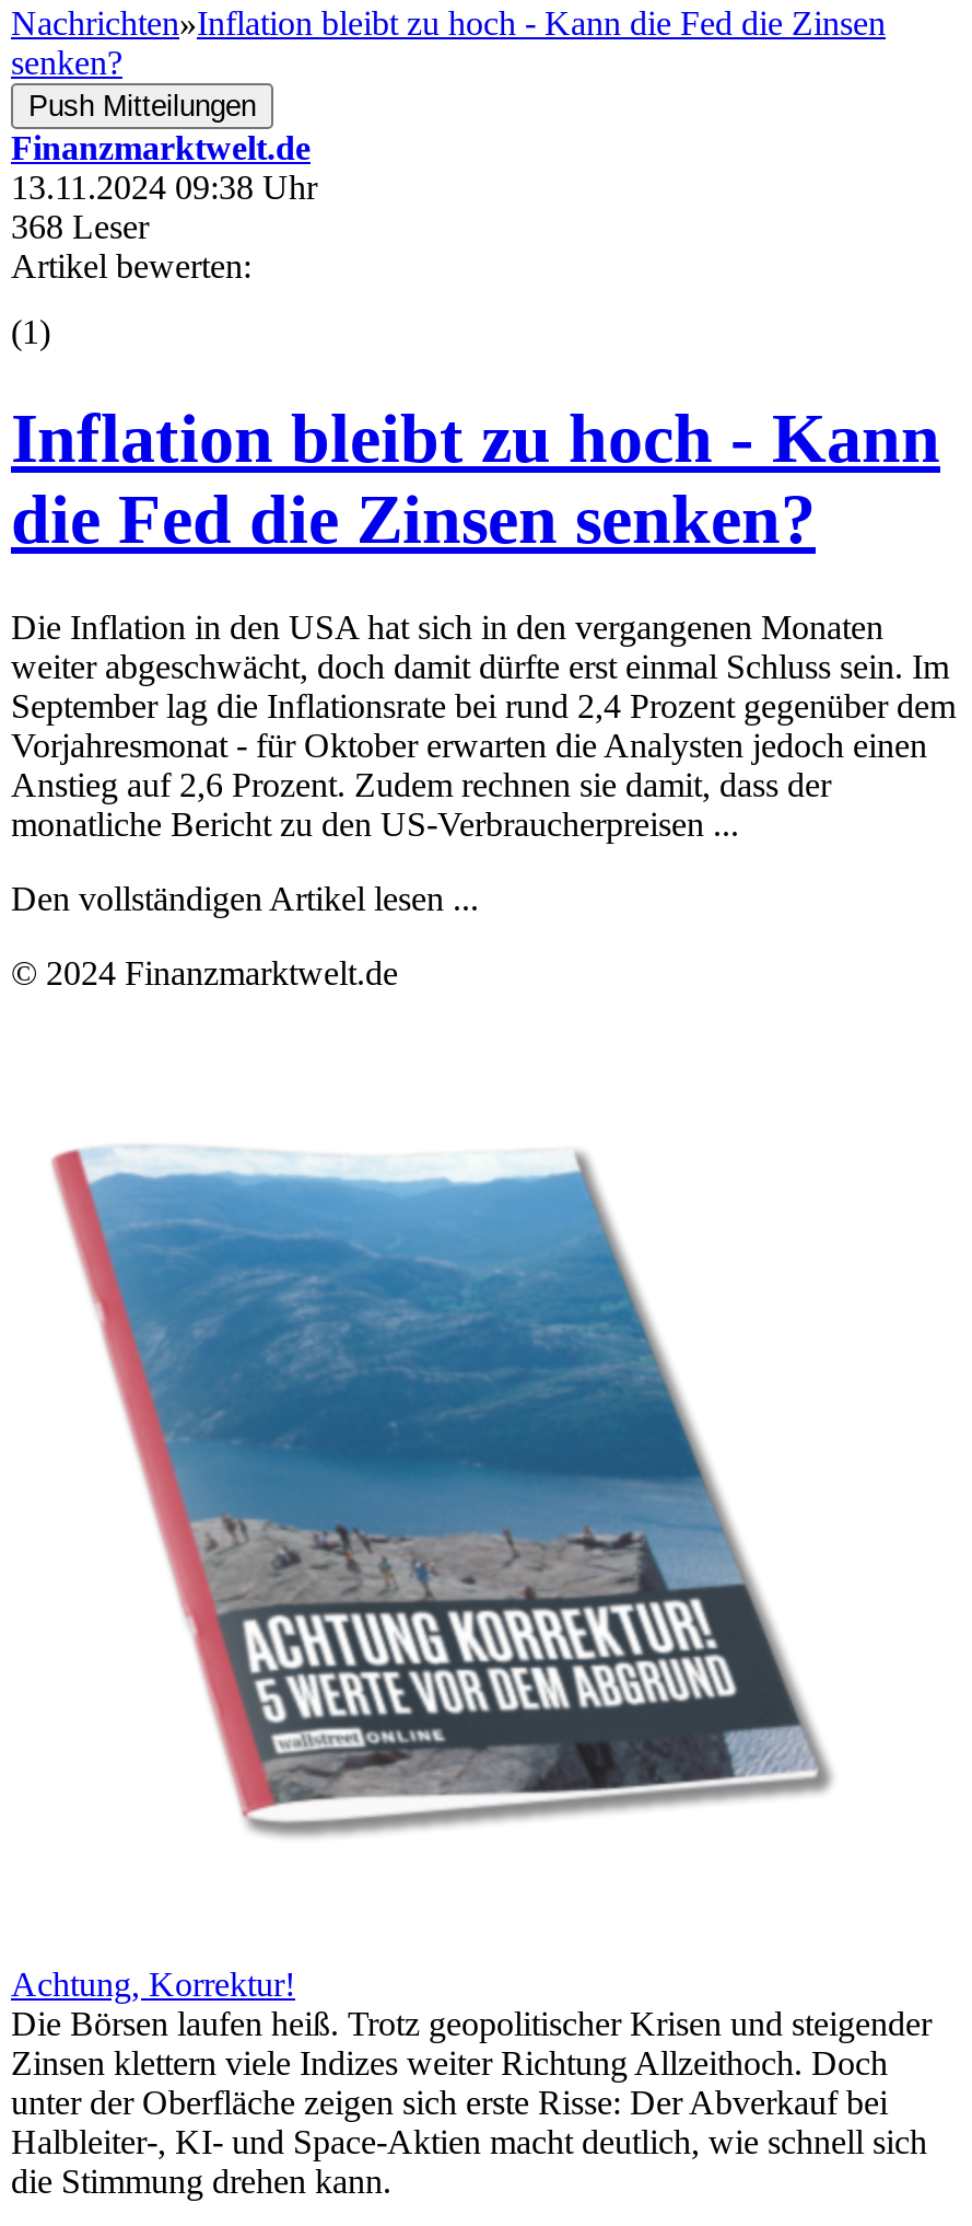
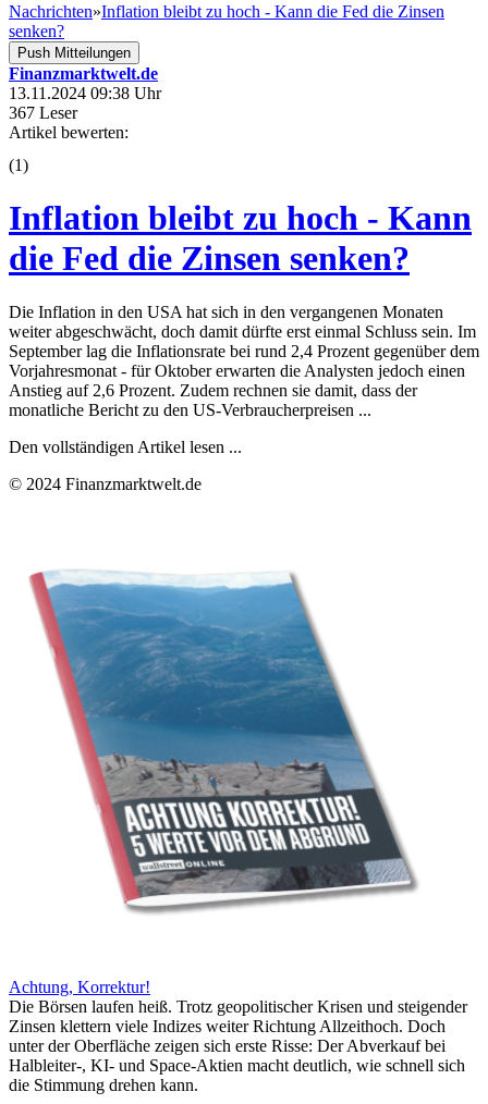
[11,208,149,245] 368 Leser -> [9,103,77,122] 367 Leser

